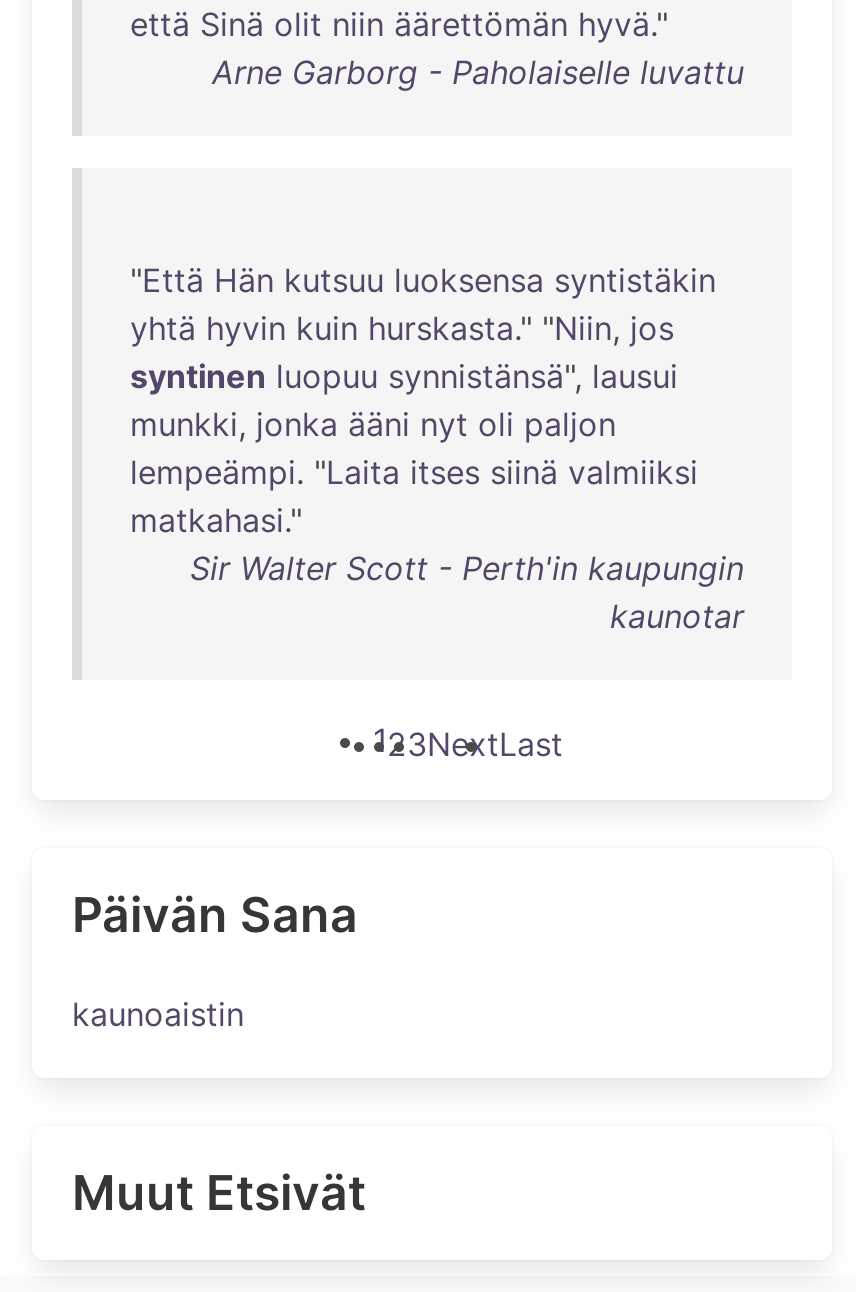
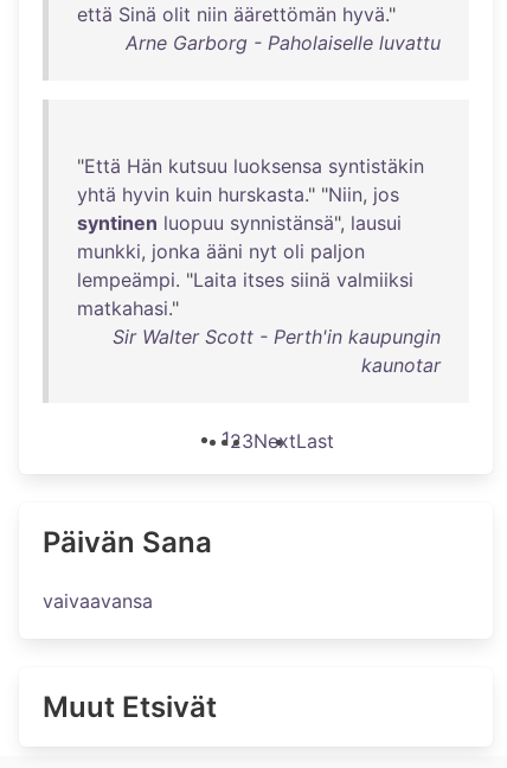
[72,994,244,1034] kaunoaistin -> [43,589,153,613] vaivaavansa

